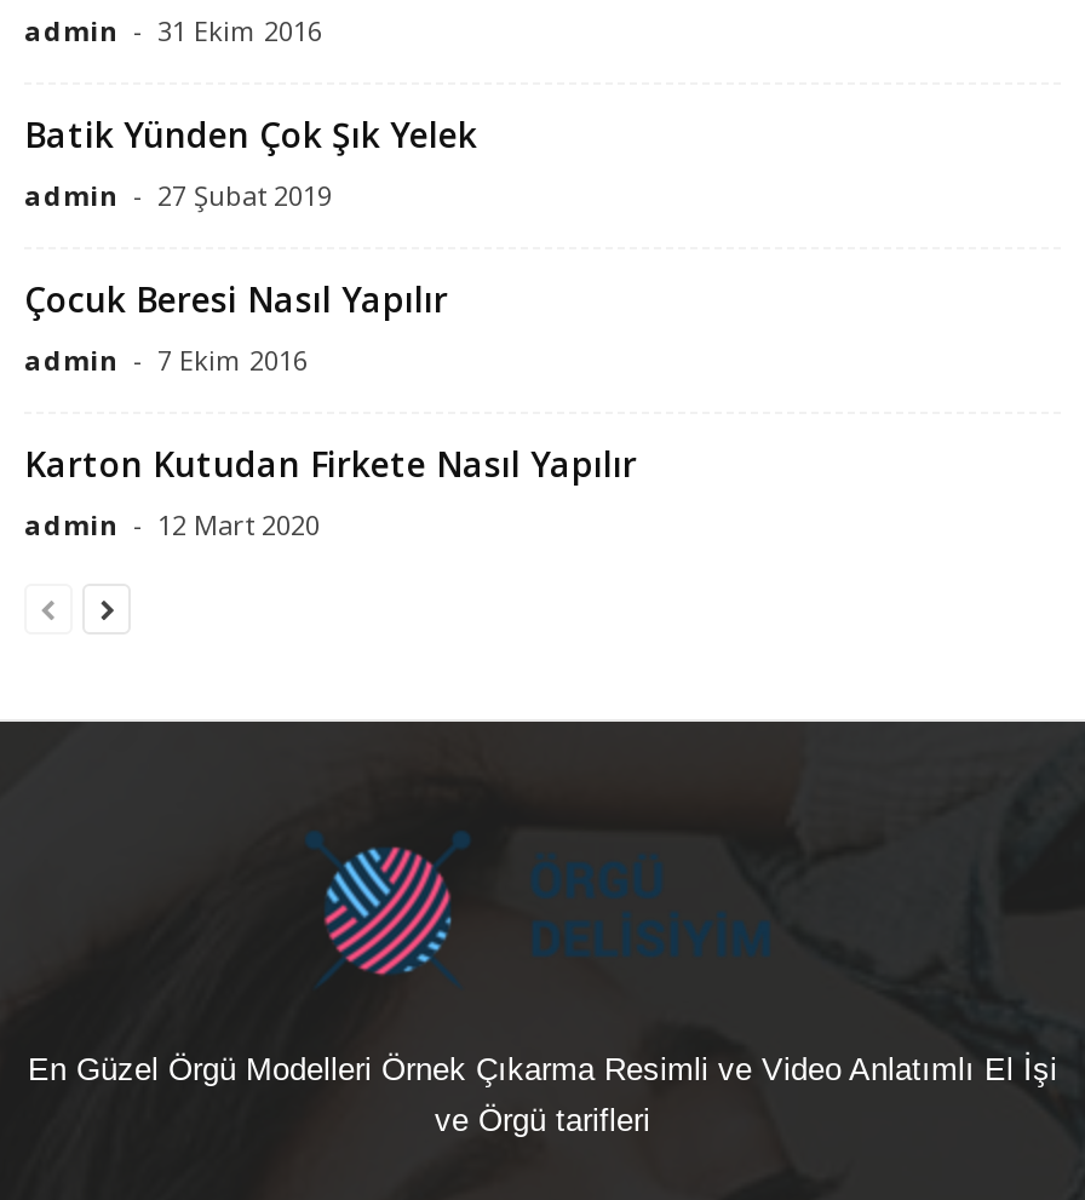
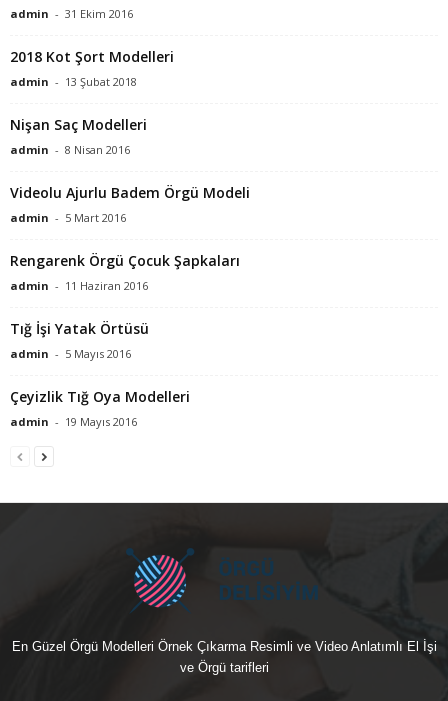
[24,110,637,542] Batik Yünden Çok Şık Yelek | admin - 27 Şubat 2019 | Çocuk Beresi Nasıl Yapılır | admin - 7 Ekim 2016 | Karton Kutudan Firkete Nasıl Yapılır | admin - 12 Mart 2020 -> [10,47,250,429] 2018 Kot Şort Modelleri | admin - 13 Şubat 2018 | Nişan Saç Modelleri | admin - 8 Nisan 2016 | Videolu Ajurlu Badem Örgü Modeli | admin - 5 Mart 2016 | Rengarenk Örgü Çocuk Şapkaları | admin - 11 Haziran 2016 | Tığ İşi Yatak Örtüsü | admin - 5 Mayıs 2016 | Çeyizlik Tığ Oya Modelleri | admin - 19 Mayıs 2016

